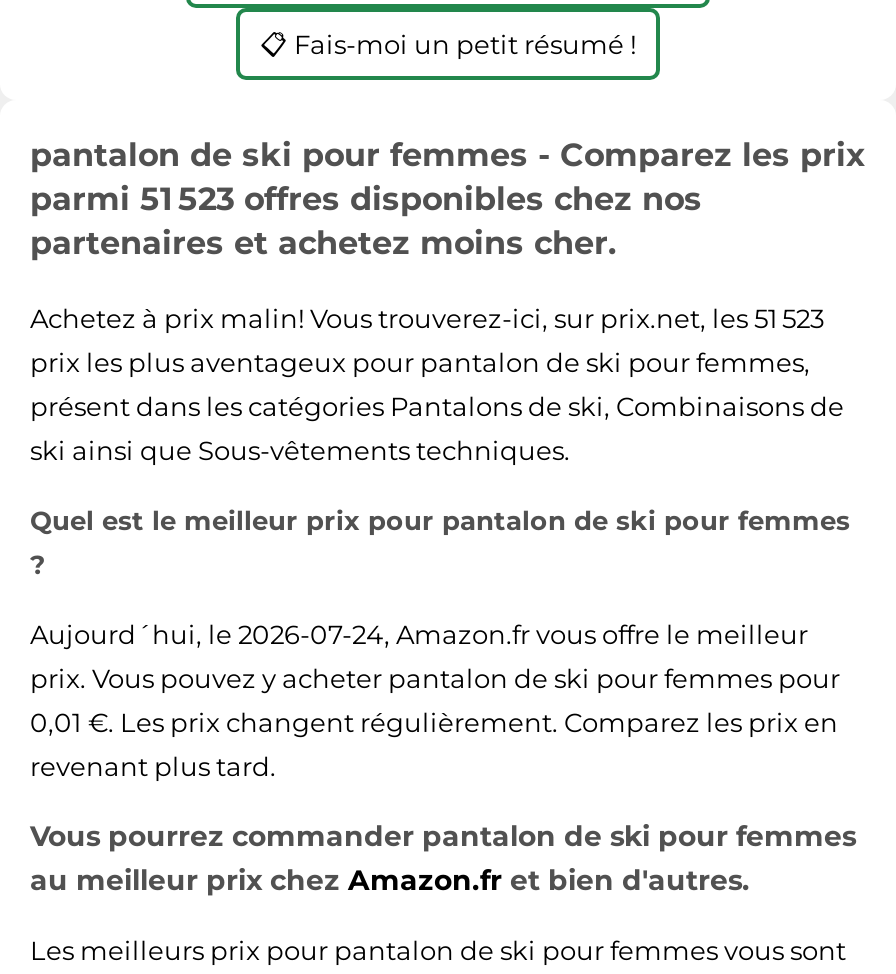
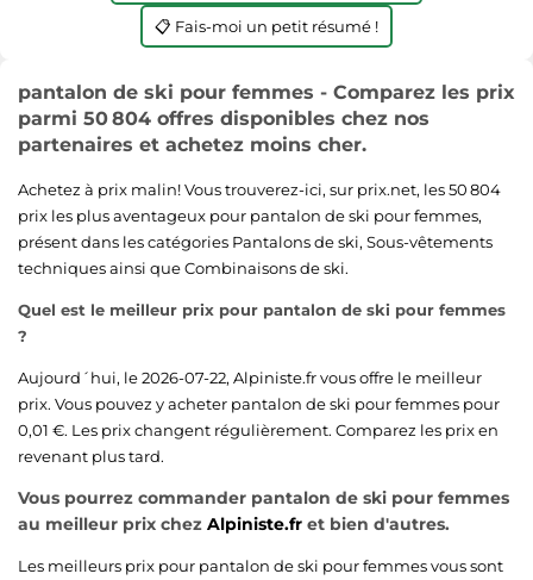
[30,180,702,218] parmi 51 523 offres disponibles chez nos -> [18,107,429,130] parmi 50 804 offres disponibles chez nos
[30,302,824,334] Achetez à prix malin! Vous trouverez-ici, sur prix.net, les 51 523 -> [18,180,501,199] Achetez à prix malin! Vous trouverez-ici, sur prix.net, les 50 804
[30,390,844,466] présent dans les catégories Pantalons de ski, Combinaisons de | ski ainsi que Sous-vêtements techniques. -> [18,232,493,277] présent dans les catégories Pantalons de ski, Sous-vêtements | techniques ainsi que Combinaisons de ski.
[30,618,808,650] Aujourd´hui, le 2026-07-24, Amazon.fr vous offre le meilleur -> [18,368,482,387] Aujourd´hui, le 2026-07-22, Alpiniste.fr vous offre le meilleur
[30,862,750,898] au meilleur prix chez Amazon.fr et bien d'autres. -> [18,513,450,535] au meilleur prix chez Alpiniste.fr et bien d'autres.

